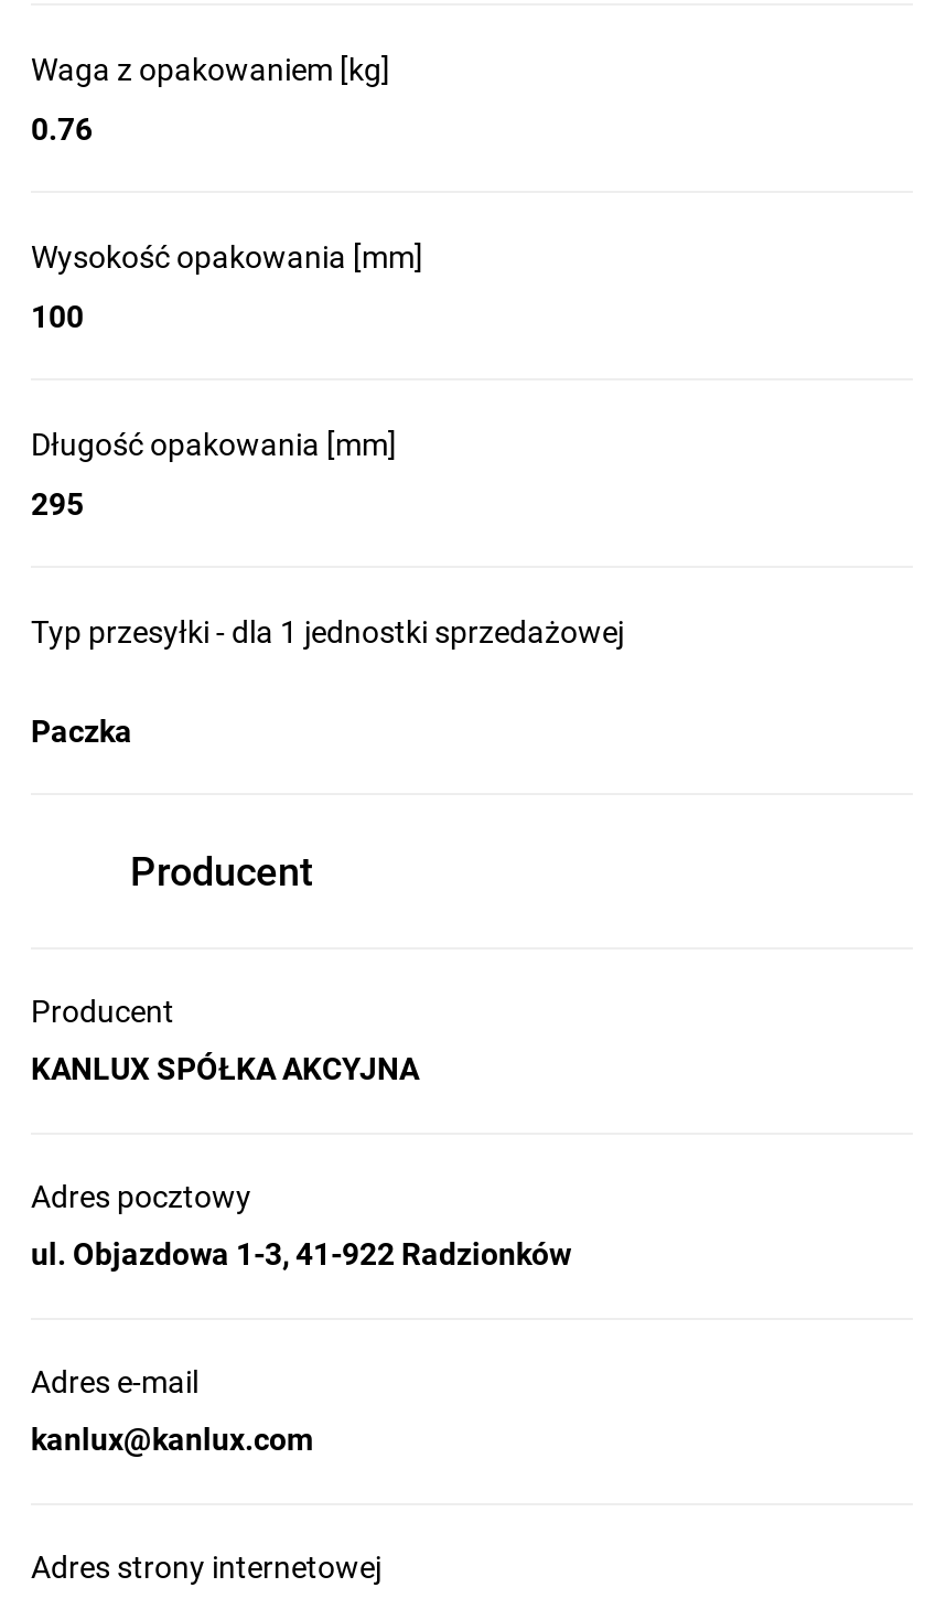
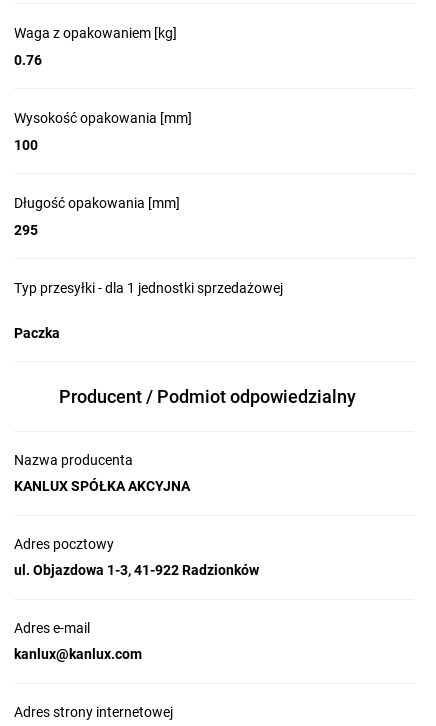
[130,848,313,894] Producent -> [59,386,356,407] Producent / Podmiot odpowiedzialny
[31,994,174,1029] Producent -> [14,452,133,468] Nazwa producenta

